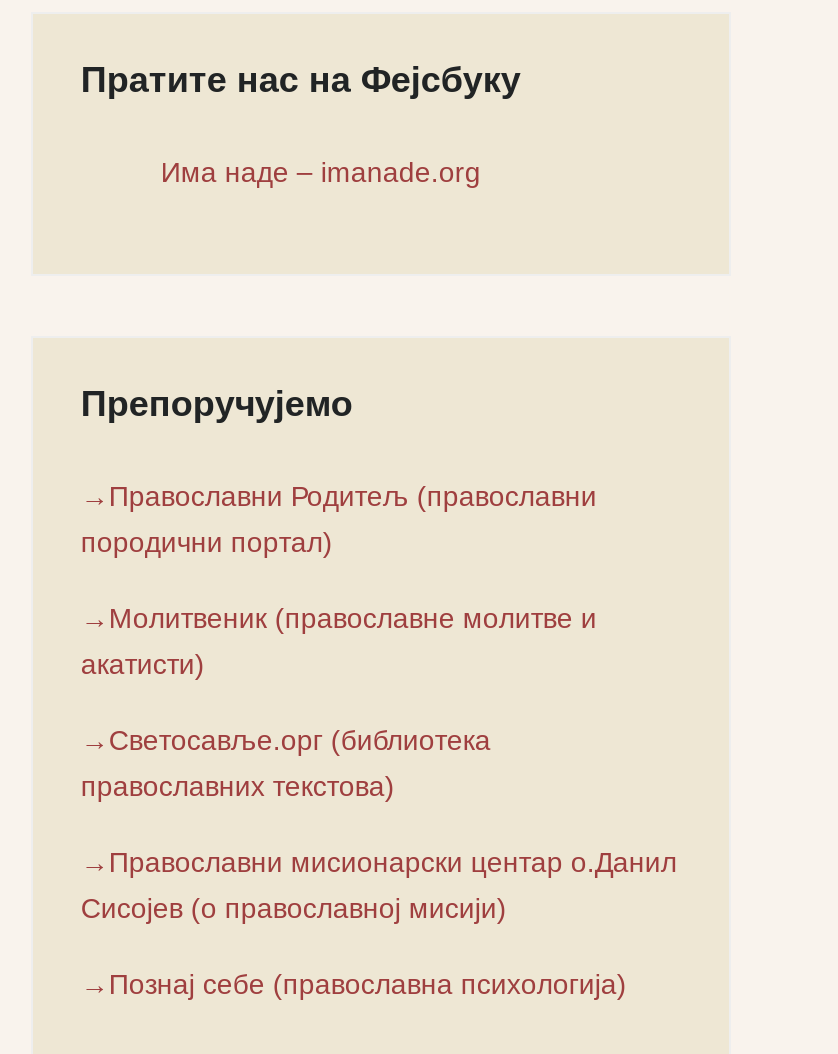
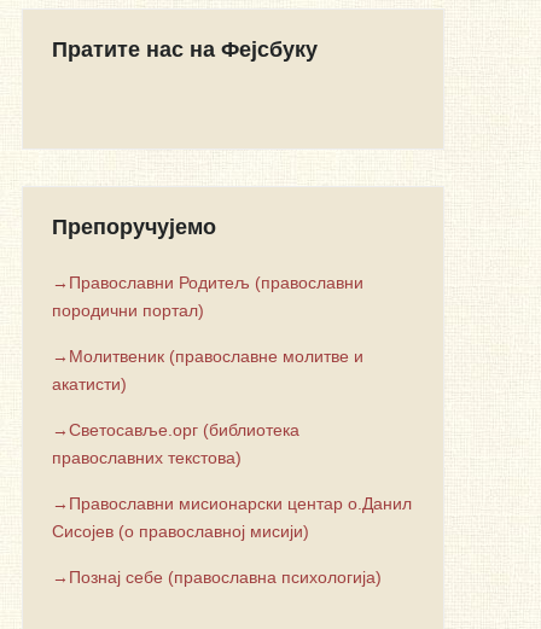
[161,156,481,188] Има наде – imanade.org -> none

